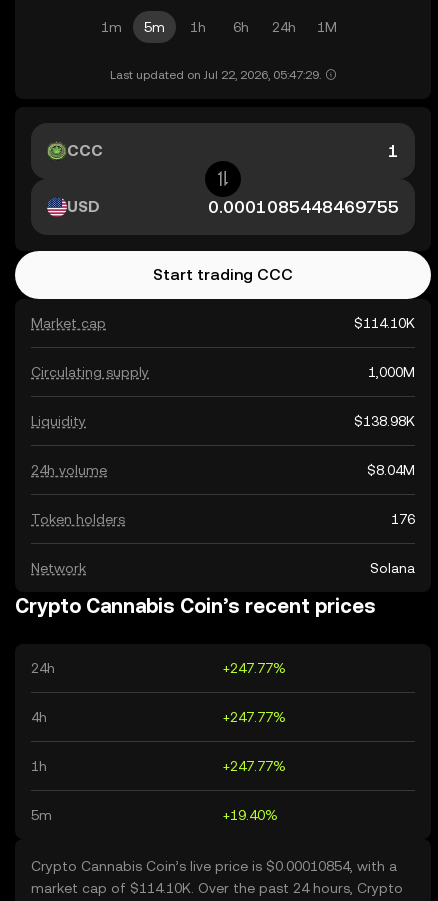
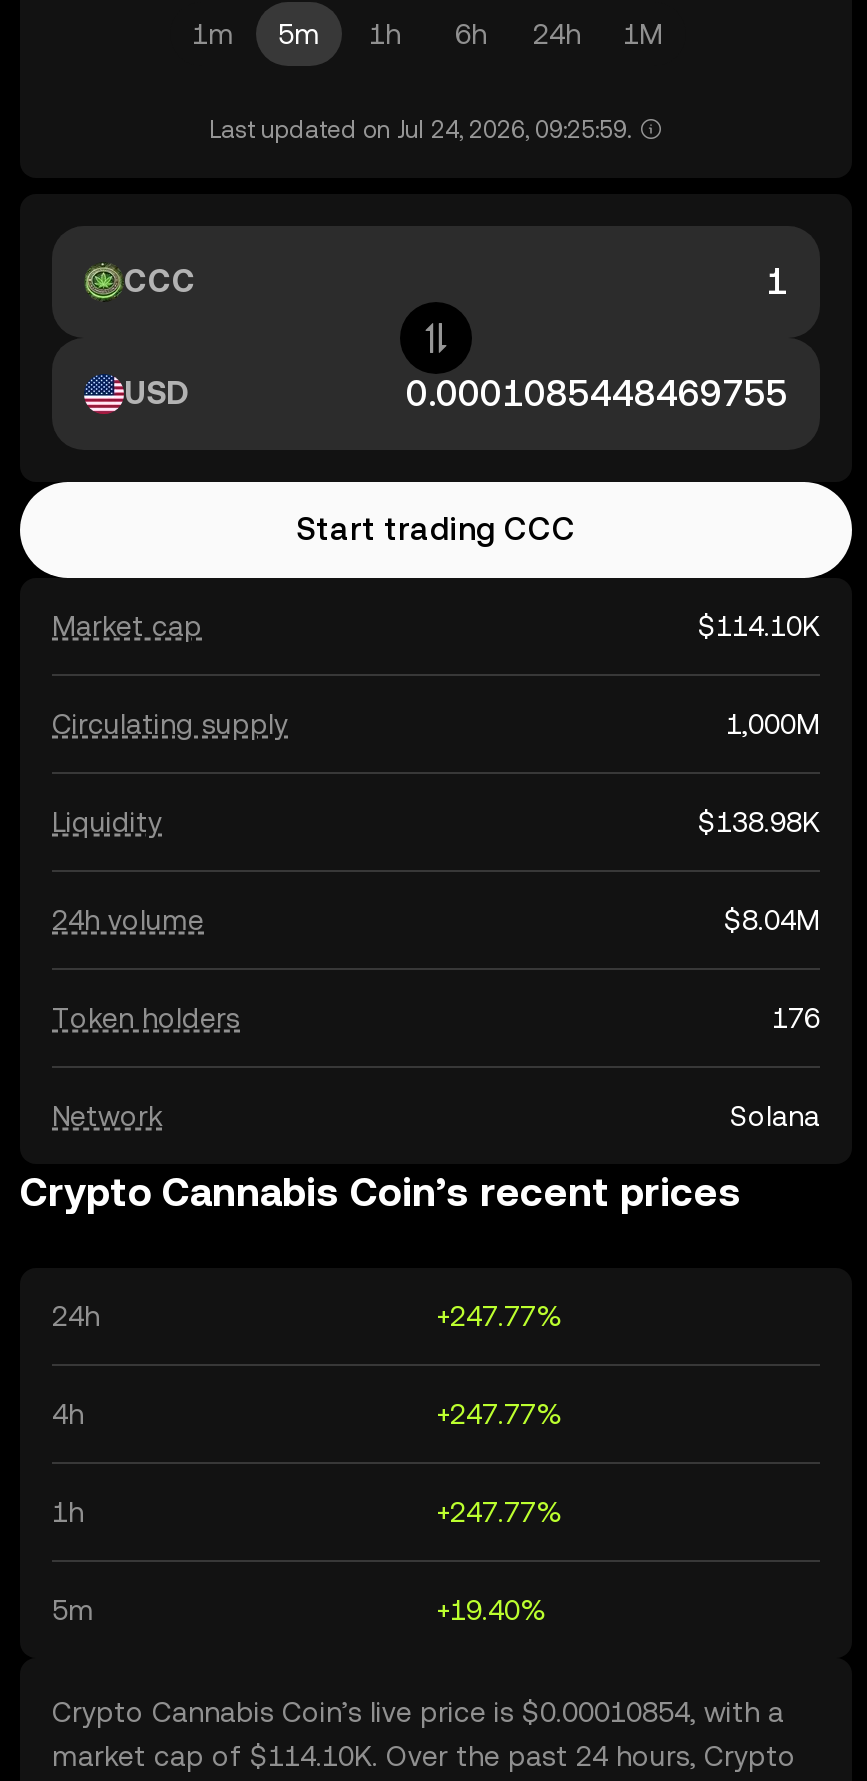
[109,68,320,82] Last updated on Jul 22, 2026, 05:47:29. -> [209,116,631,144] Last updated on Jul 24, 2026, 09:25:59.

